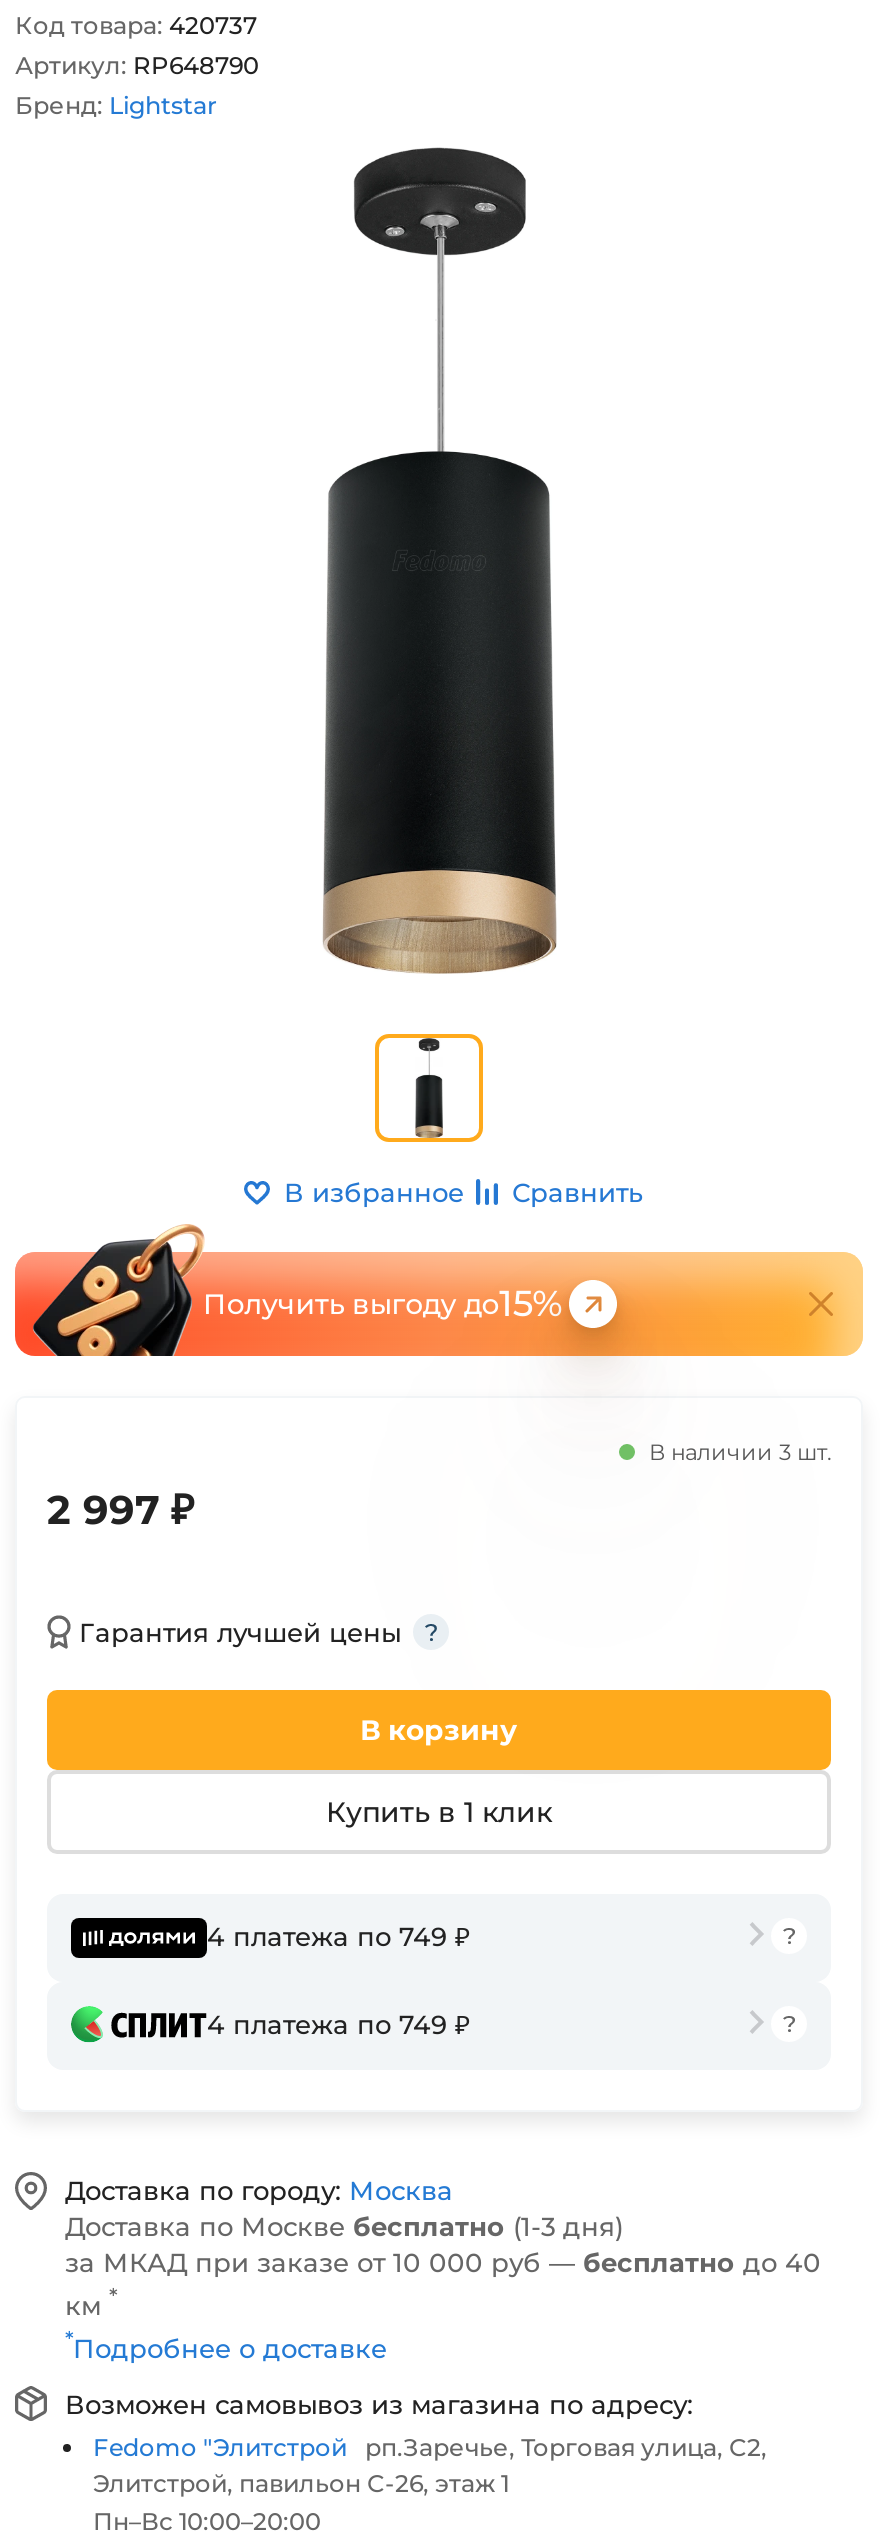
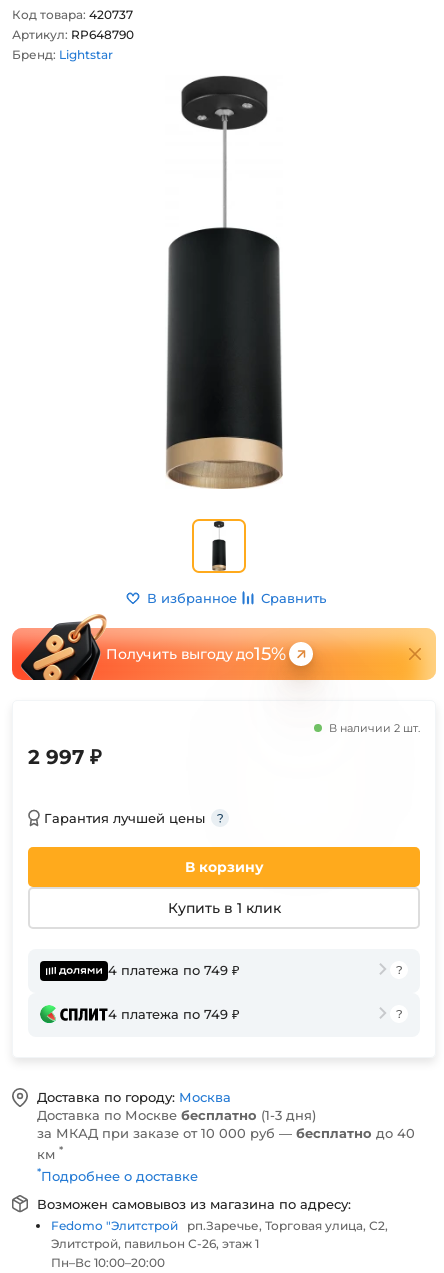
[649,1438,831,1466] В наличии 3 шт. -> [329,721,420,735] В наличии 2 шт.

